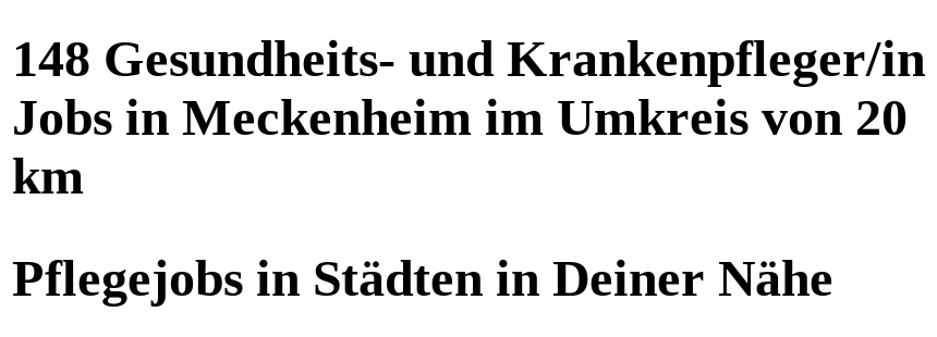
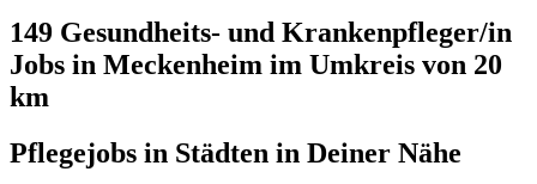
[12,30,925,87] 148 Gesundheits- und Krankenpfleger/in -> [10,17,512,48] 149 Gesundheits- und Krankenpfleger/in

